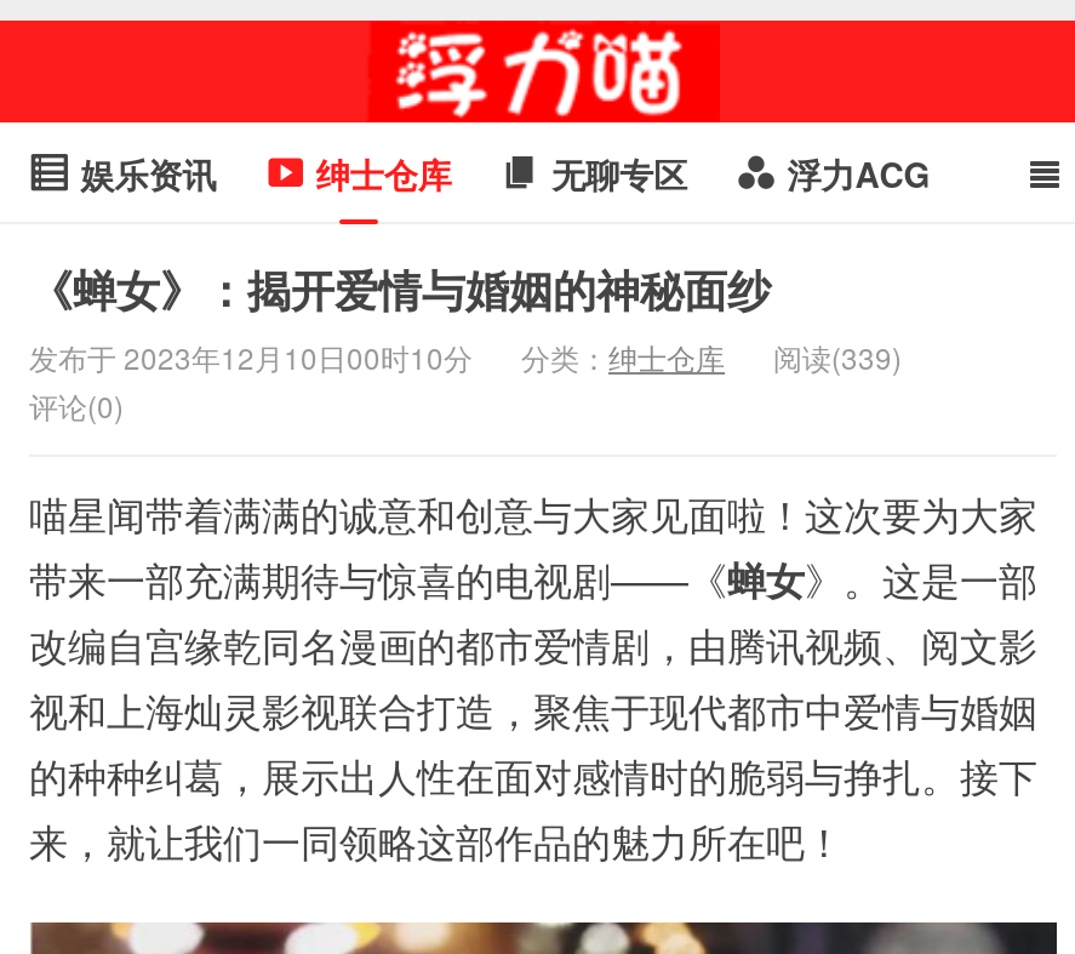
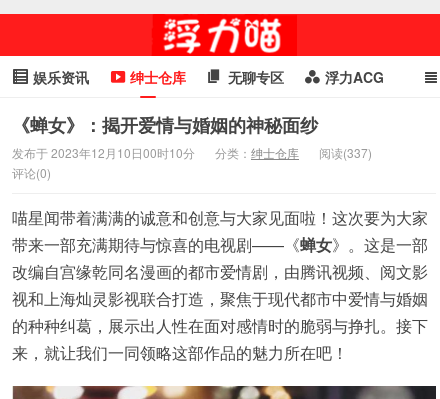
[773,336,902,377] 阅读(339) -> [319,144,372,161] 阅读(337)

